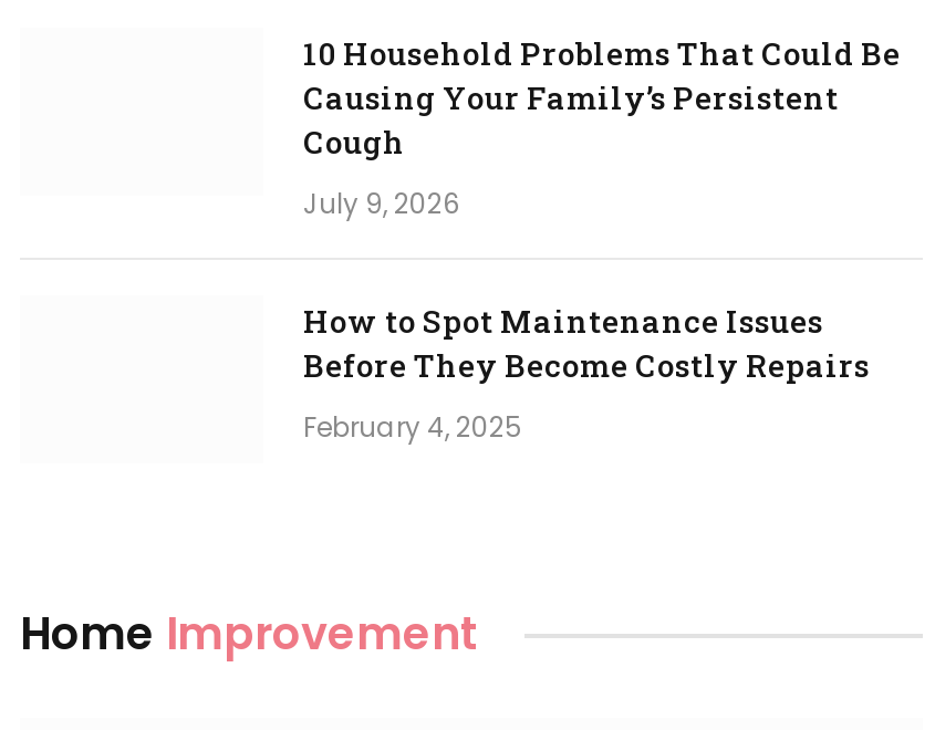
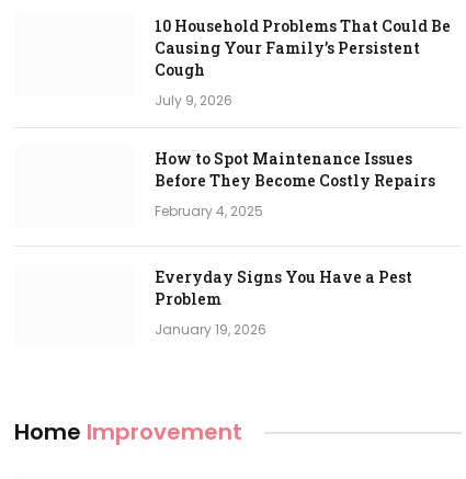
none -> [155,267,412,339] Everyday Signs You Have a Pest | Problem | January 19, 2026

